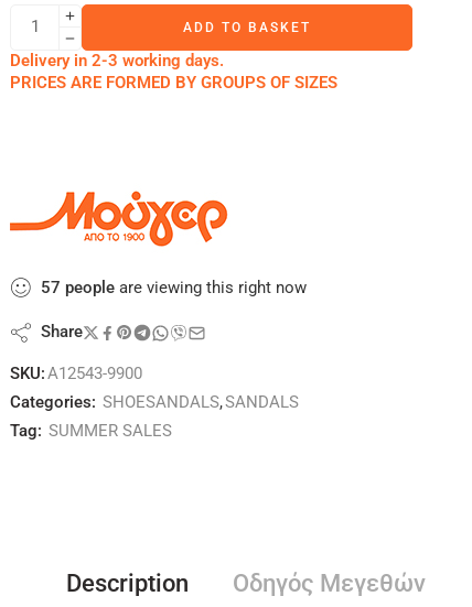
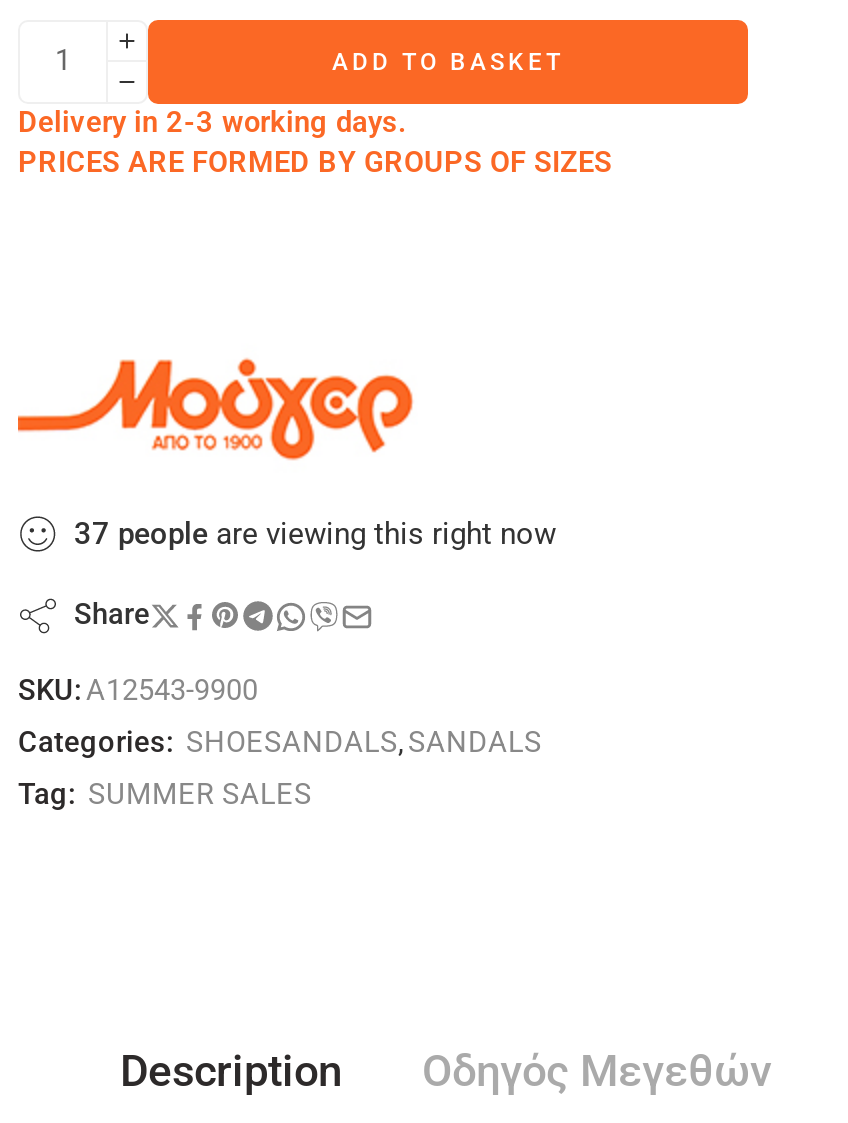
[41,278,307,297] 57 people are viewing this right now -> [74,516,556,552] 37 people are viewing this right now

